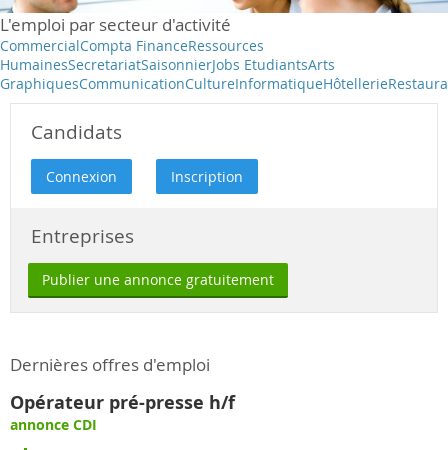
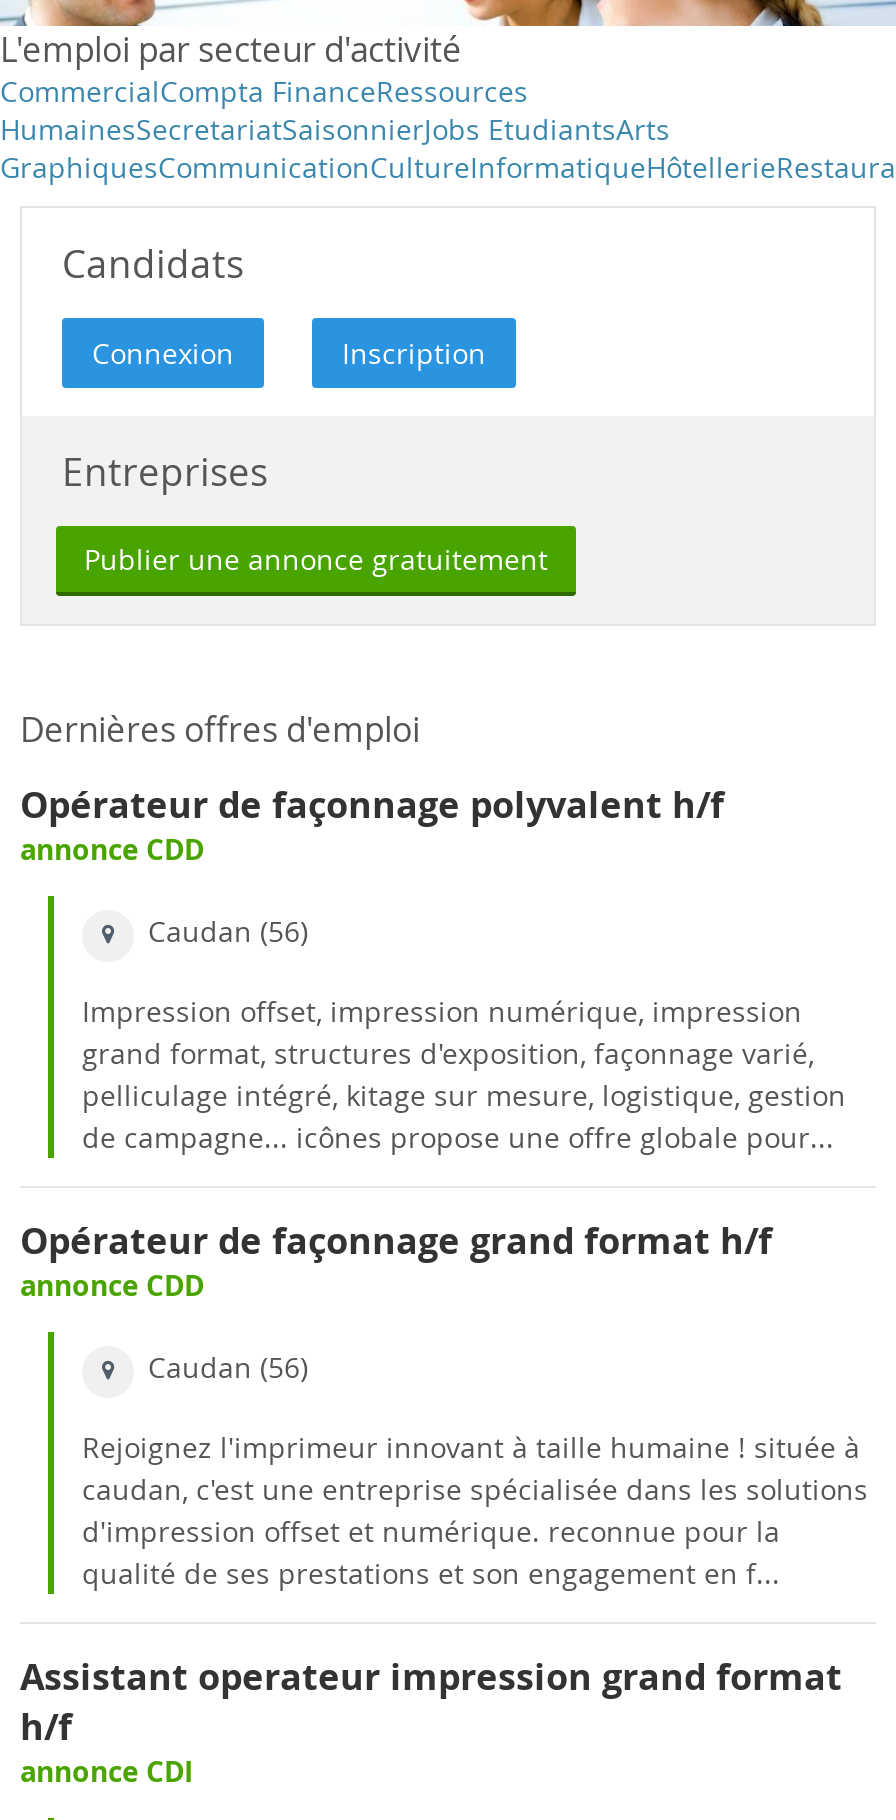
[10,390,235,415] Opérateur pré-presse h/f -> [20,780,868,1752] Opérateur de façonnage polyvalent h/f | annonce CDD | Caudan (56) | Impression offset, impression numérique, impression | grand format, structures d'exposition, façonnage varié, | pelliculage intégré, kitage sur mesure, logistique, gestion | de campagne... icônes propose une offre globale pour... | Opérateur de façonnage grand format h/f | annonce CDD | Caudan (56) | Rejoignez l'imprimeur innovant à taille humaine ! située à | caudan, c'est une entreprise spécialisée dans les solutions | d'impression offset et numérique. reconnue pour la | qualité de ses prestations et son engagement en f... | Assistant operateur impression grand format | h/f

